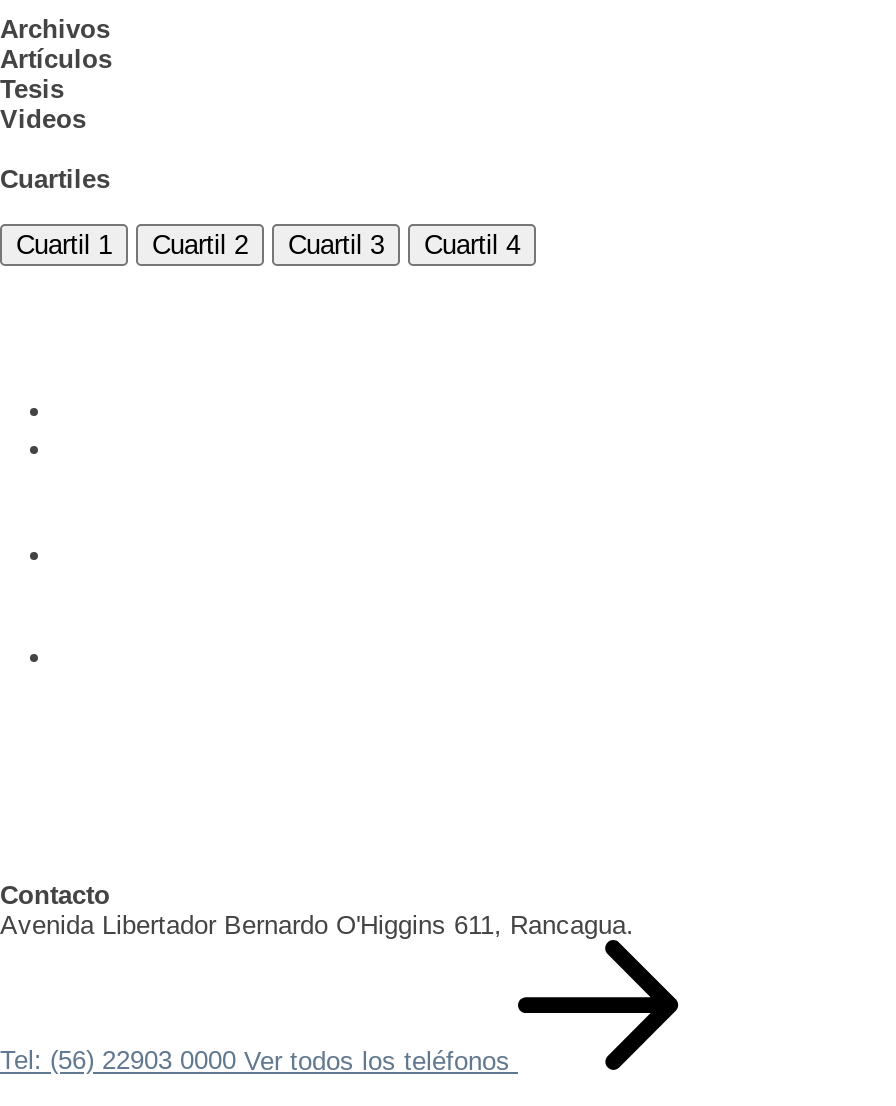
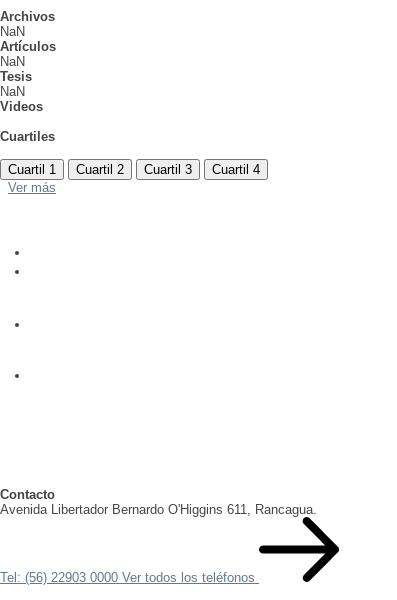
none -> [0,24,25,39] NaN
none -> [0,54,25,69] NaN
none -> [0,84,25,99] NaN
none -> [8,180,56,195] Ver más

